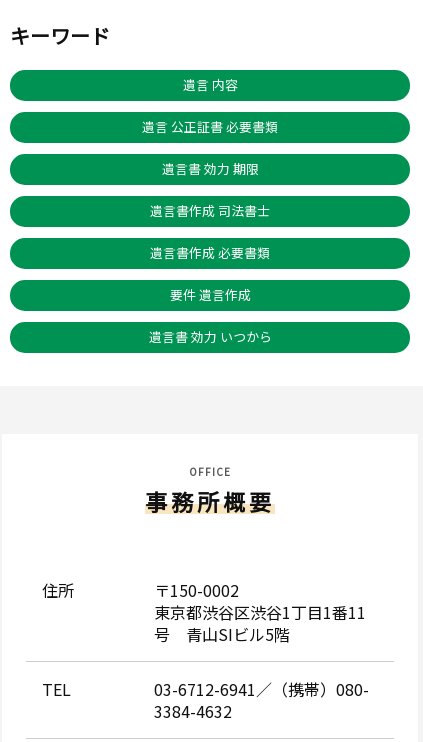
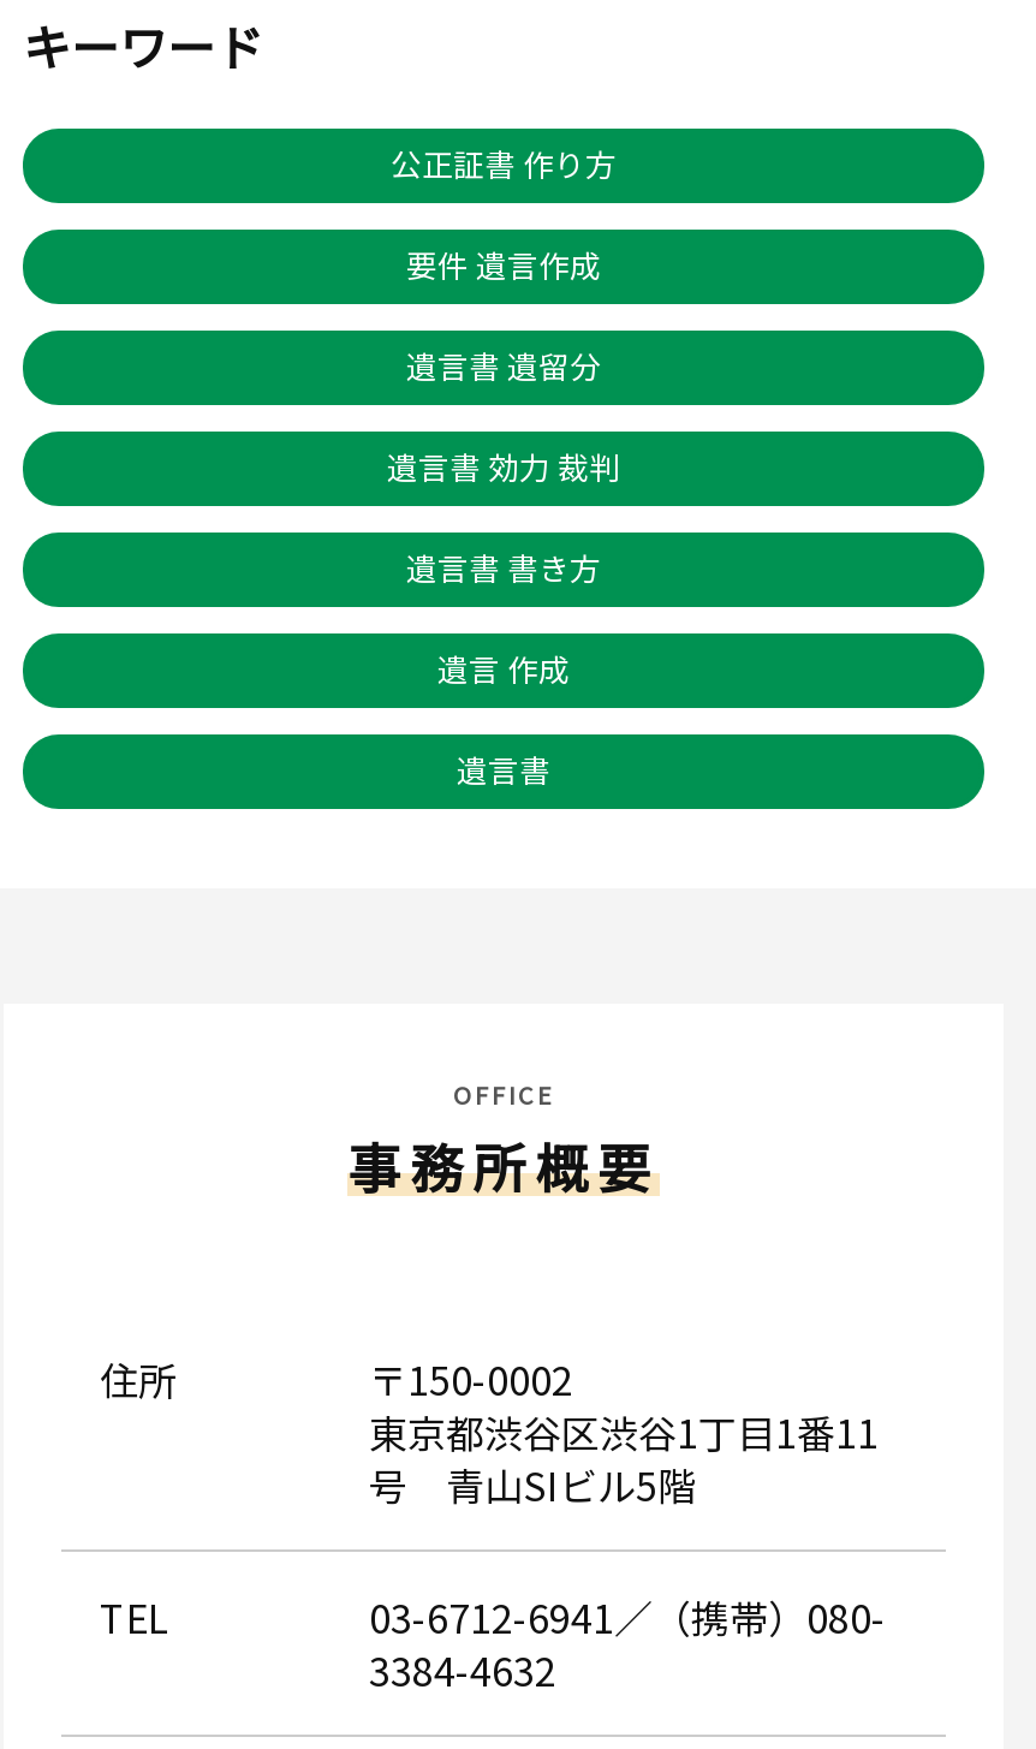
[142,75,278,262] 遺言 内容 | 遺言 公正証書 必要書類 | 遺言書 効力 期限 | 遺言書作成 司法書士 | 遺言書作成 必要書類 -> [391,142,617,187] 公正証書 作り方
moved [169,285,250,304] -> [406,243,601,288]: 要件 遺言作成
[148,327,271,346] 遺言書 効力 いつから -> [387,343,620,793] 遺言書 遺留分 | 遺言書 効力 裁判 | 遺言書 書き方 | 遺言 作成 | 遺言書

